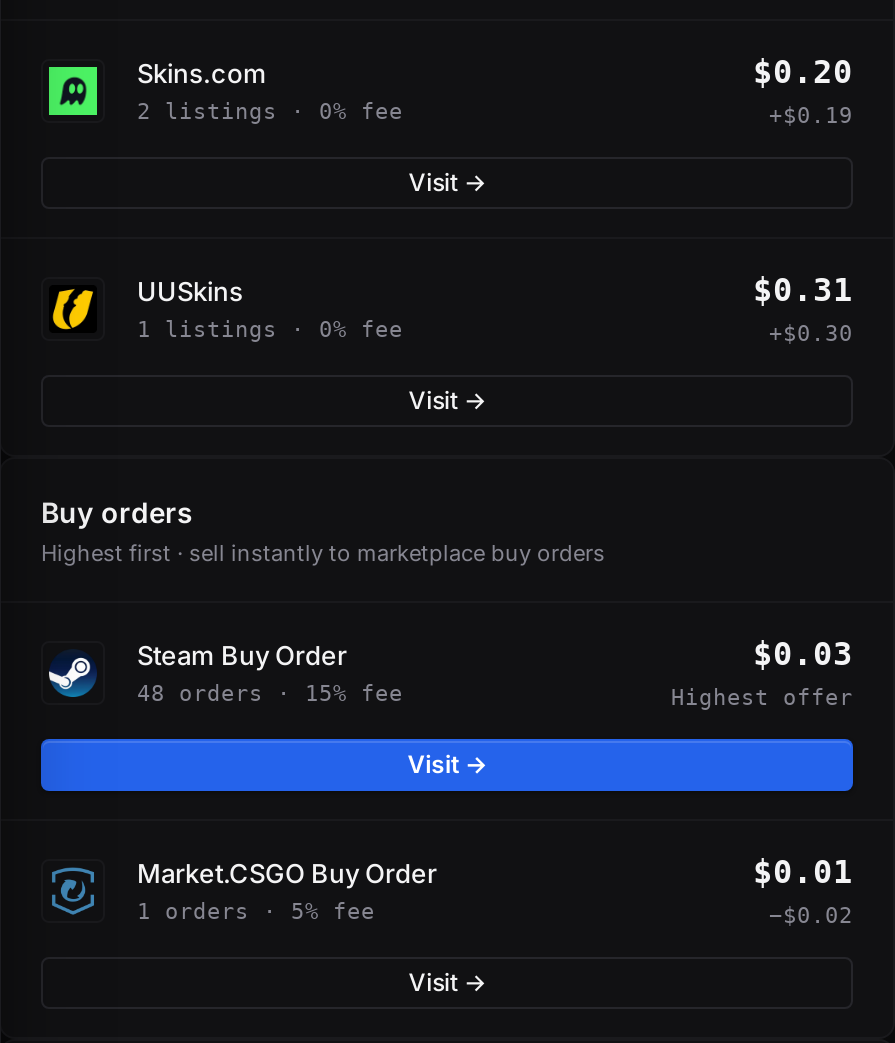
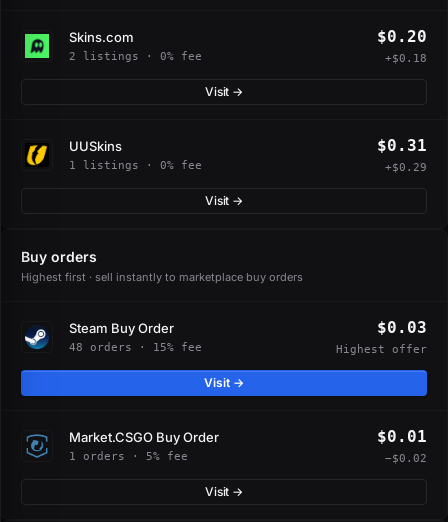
[769,103,853,129] +$0.19 -> [385,52,427,65] +$0.18
[769,321,853,347] +$0.30 -> [385,161,427,174] +$0.29

